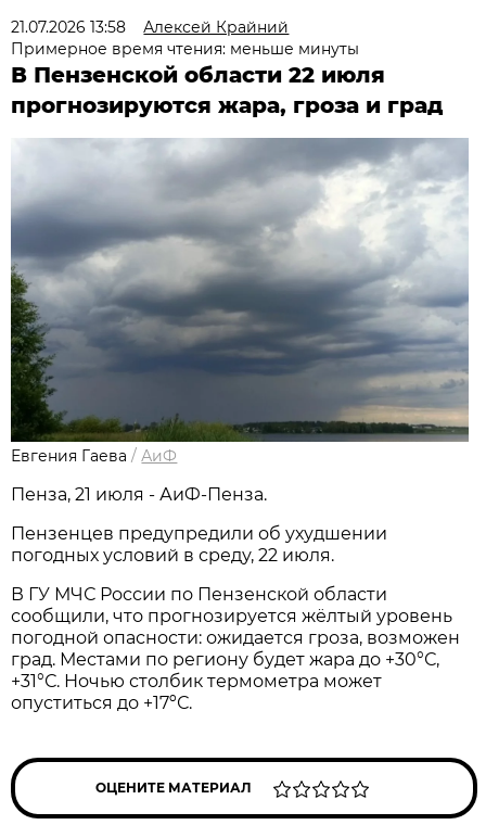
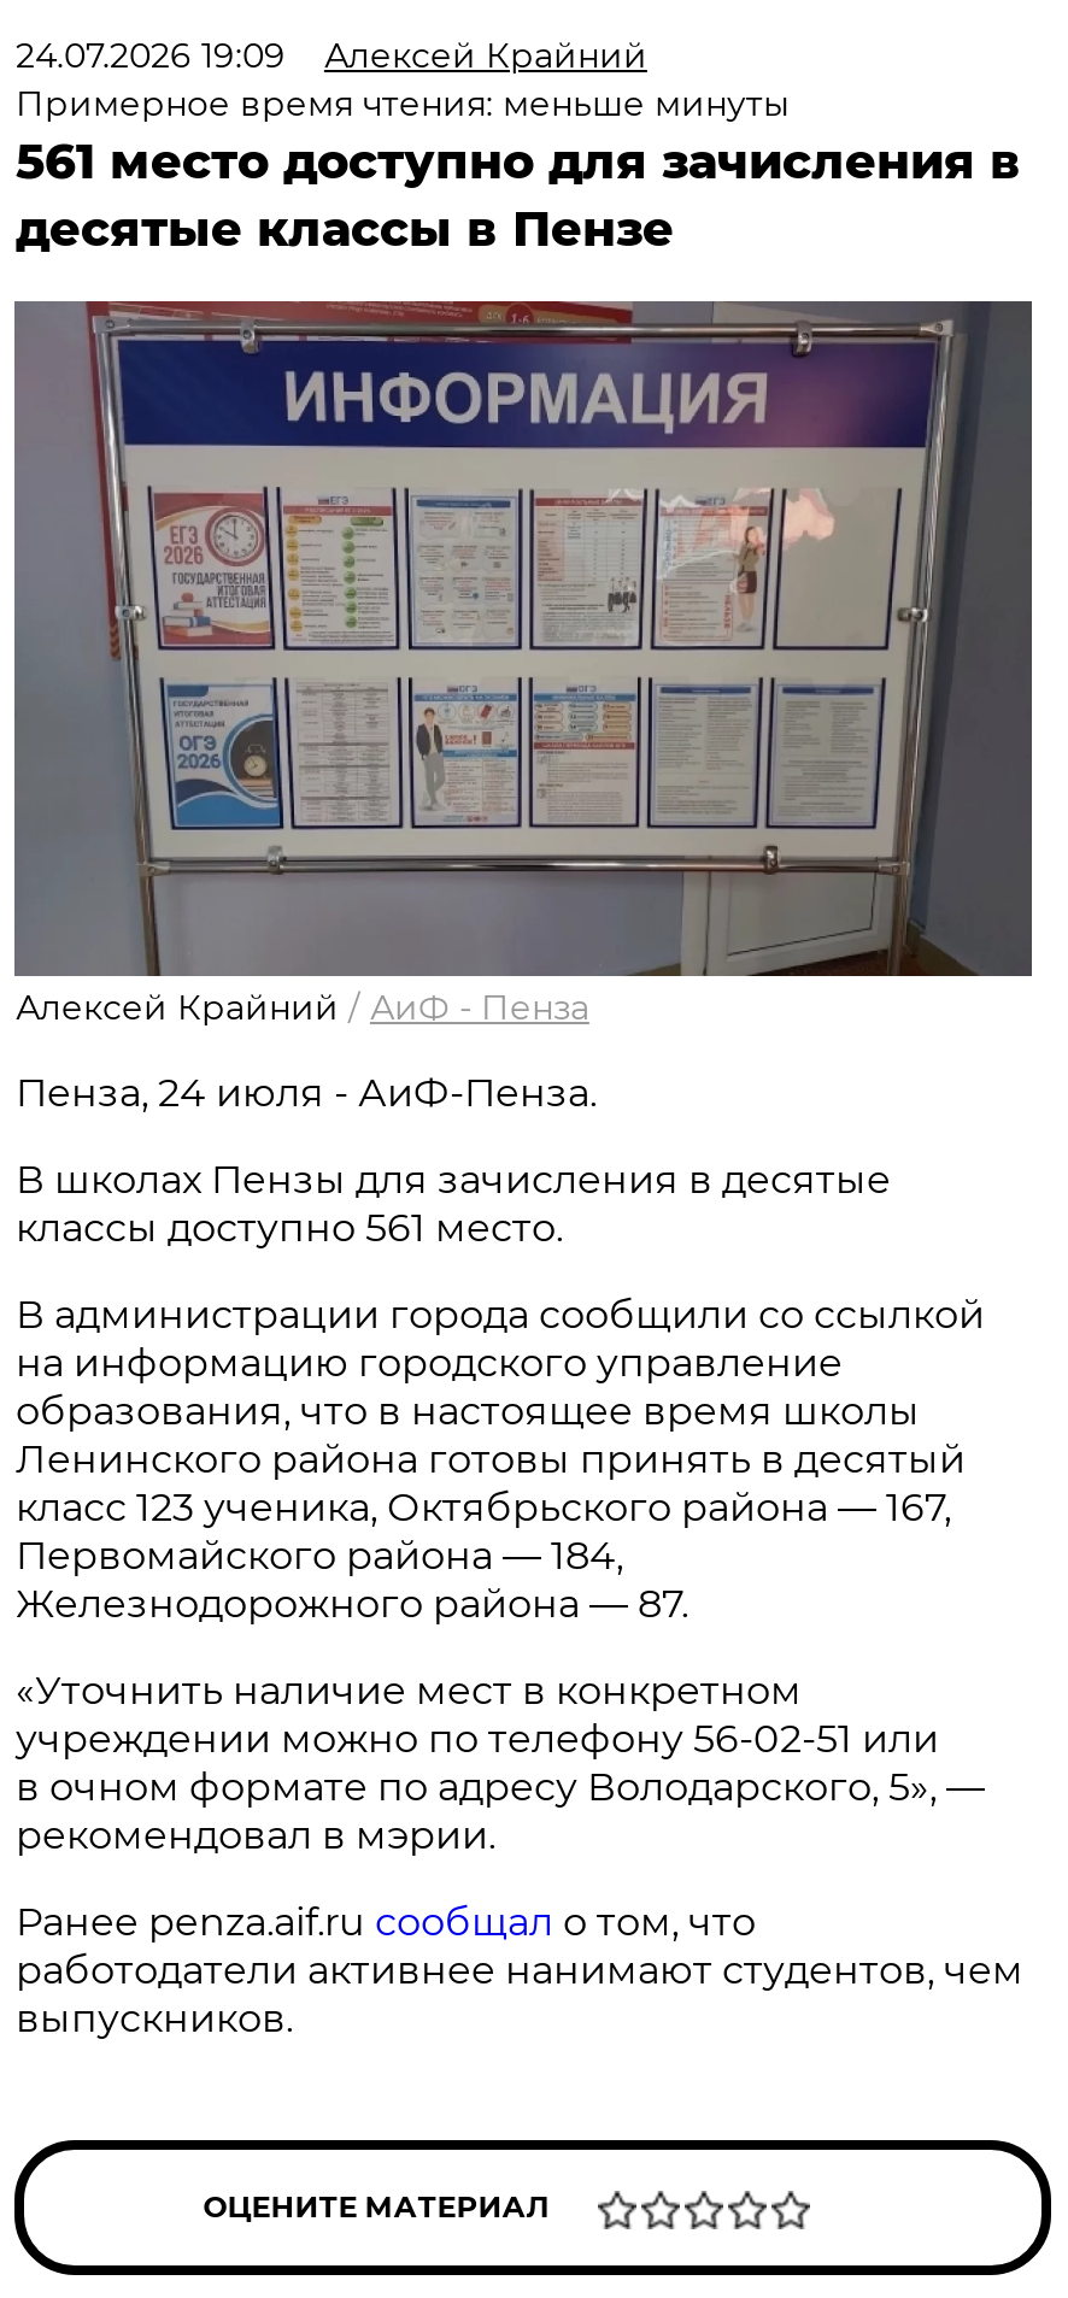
[11,17,289,37] 21.07.2026 13:58 Алексей Крайний -> [15,33,647,77] 24.07.2026 19:09 Алексей Крайний
[11,62,443,118] В Пензенской области 22 июля | прогнозируются жара, гроза и град -> [15,132,1021,258] 561 место доступно для зачисления в | десятые классы в Пензе
[10,138,469,713] [image] | Евгения Гаева / АиФ | Пенза, 21 июля - АиФ-Пенза. | Пензенцев предупредили об ухудшении | погодных условий в среду, 22 июля. | В ГУ МЧС России по Пензенской области | сообщили, что прогнозируется жёлтый уровень | погодной опасности: ожидается гроза, возможен | град. Местами по региону будет жара до +30°С, | +31°С. Ночью столбик термометра может | опуститься до +17ºС. -> [12,299,1034,2041] [image] | Алексей Крайний / АиФ - Пенза | Пенза, 24 июля - АиФ-Пенза. | В школах Пензы для зачисления в десятые | классы доступно 561 место. | В администрации города сообщили со ссылкой | на информацию городского управление | образования, что в настоящее время школы | Ленинского района готовы принять в десятый | класс 123 ученика, Октябрьского района — 167, | Первомайского района — 184, | Железнодорожного района — 87. | «Уточнить наличие мест в конкретном | учреждении можно по телефону 56-02-51 или | в очном формате по адресу Володарского, 5», — | рекомендовал в мэрии. | Ранее penza.aif.ru сообщал о том, что | работодатели активнее нанимают студентов, чем | выпускников.

